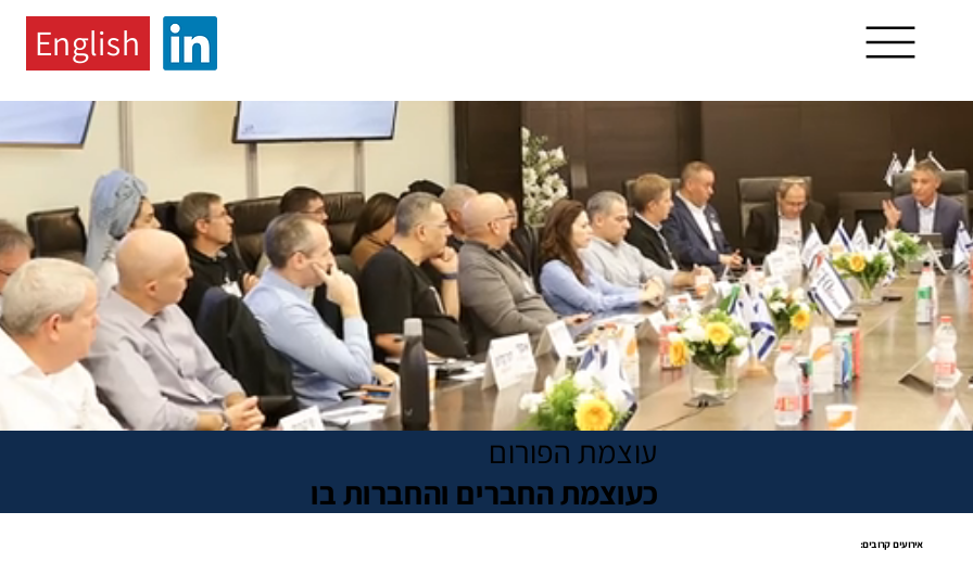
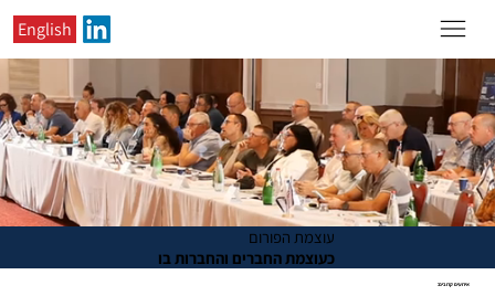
[7,99,966,433] [image] -> [3,57,492,228] [image]

